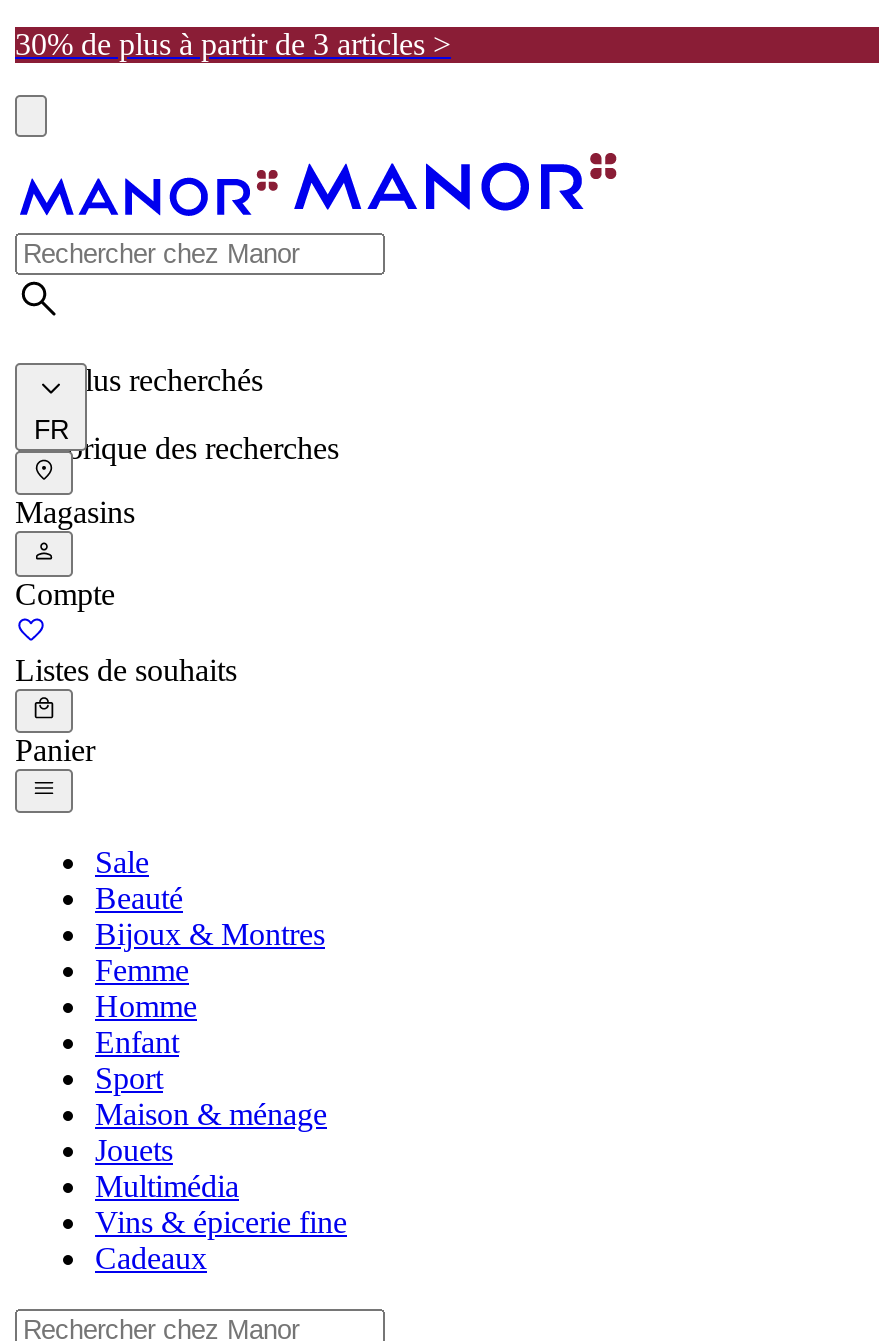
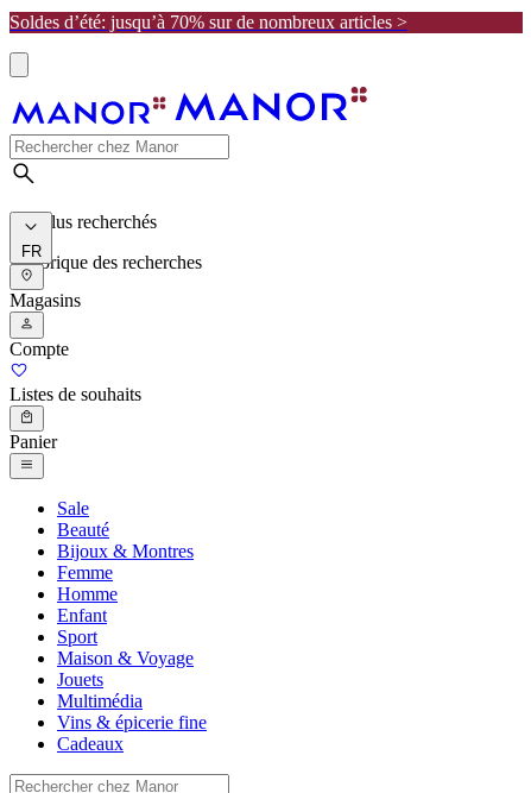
[15,27,451,61] 30% de plus à partir de 3 articles > -> [10,12,407,32] Soldes d’été: jusqu’à 70% sur de nombreux articles >
[95,1098,327,1132] Maison & ménage -> [57,648,194,669] Maison & Voyage

